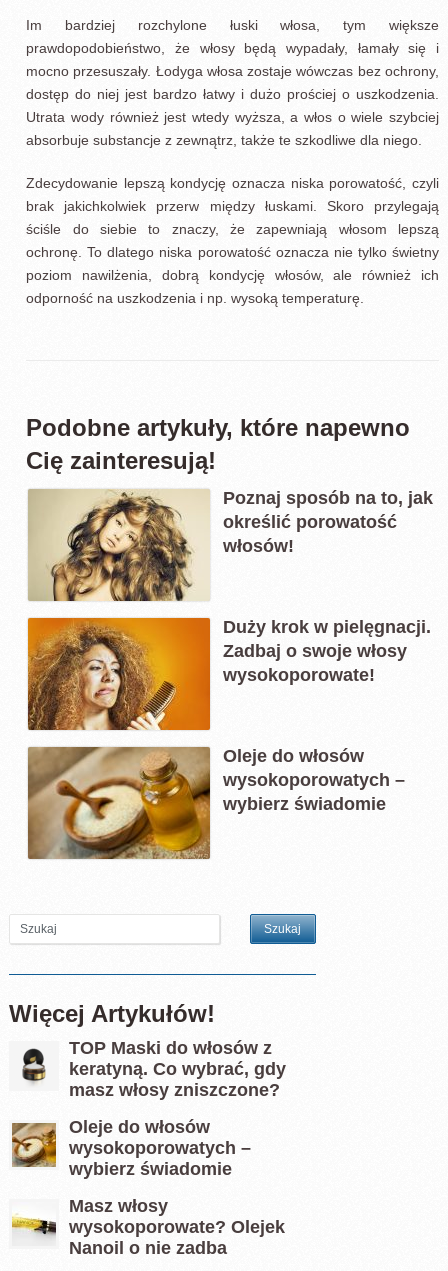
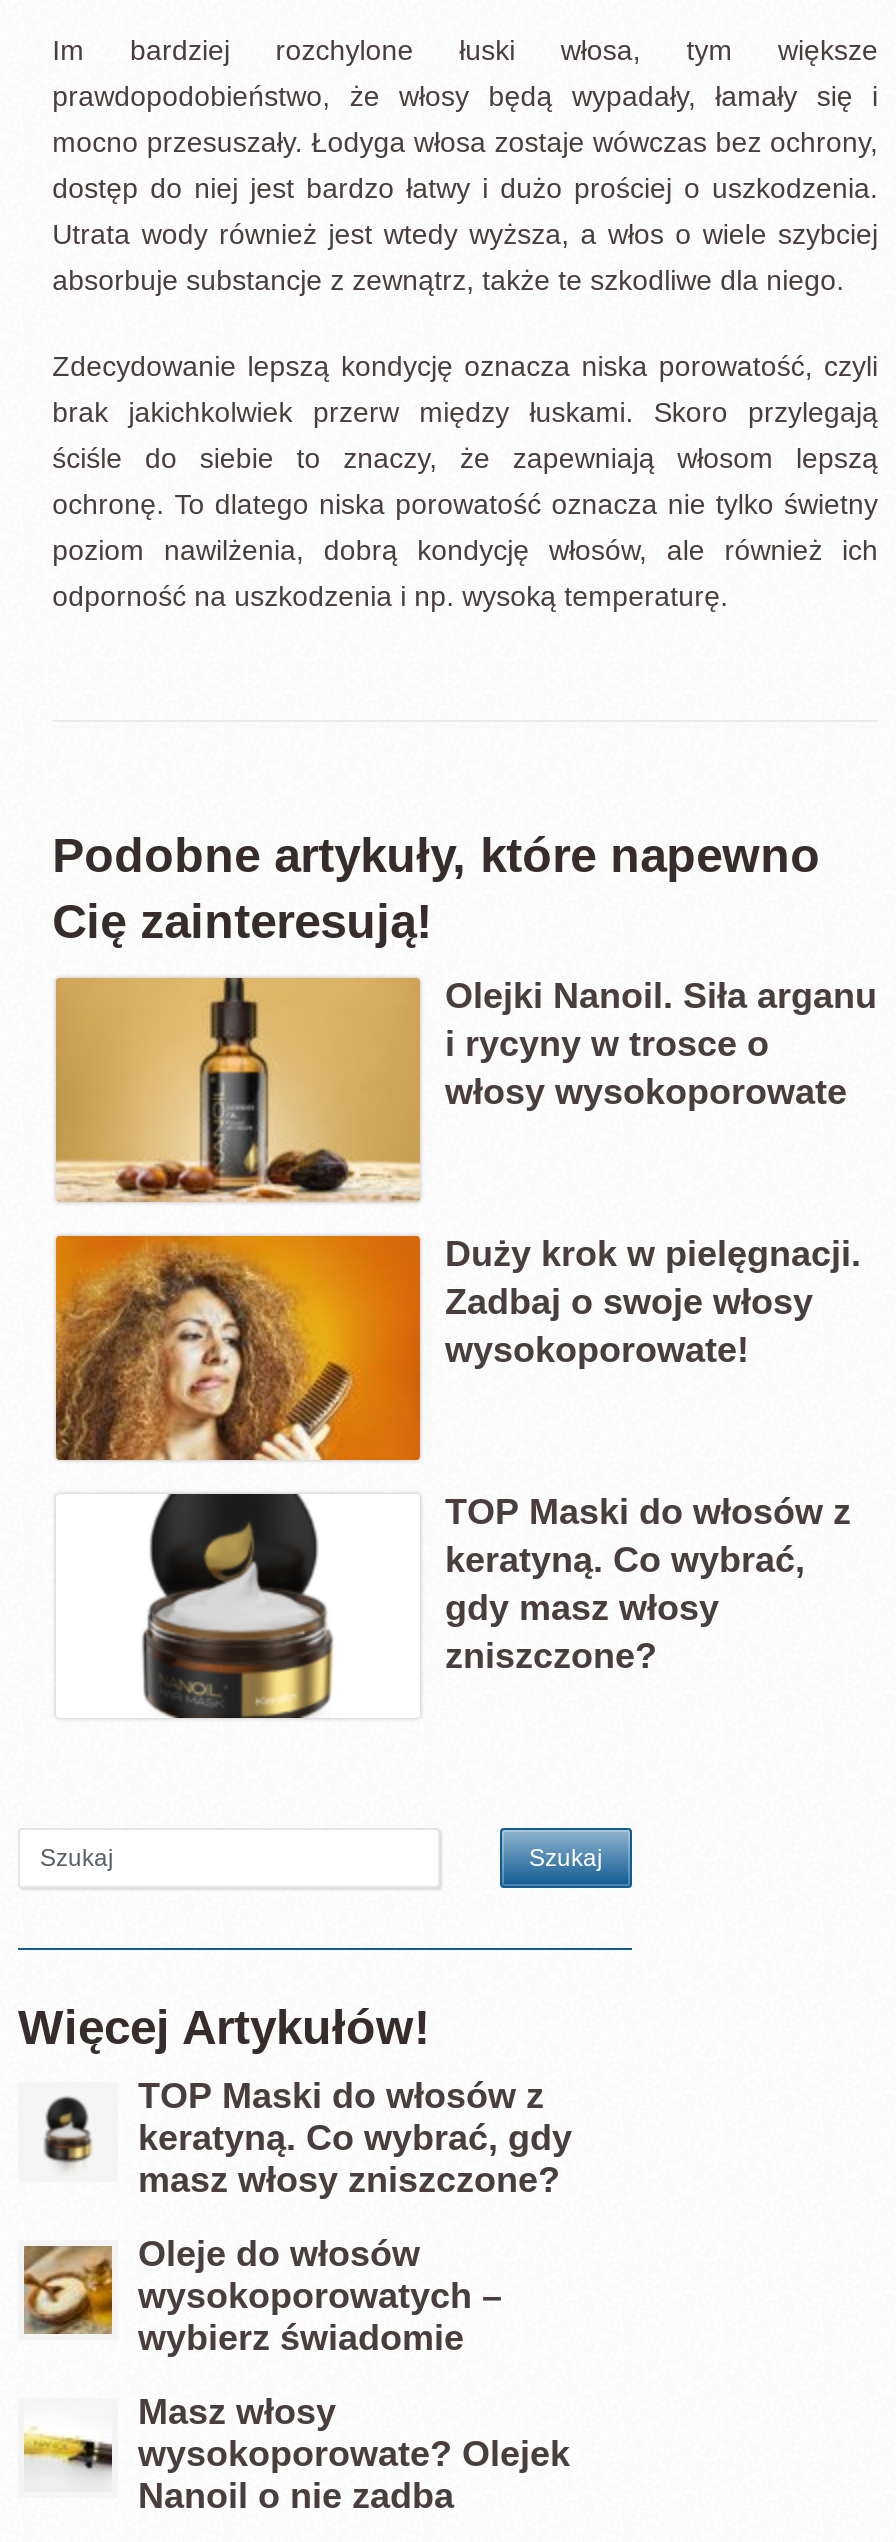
[28,488,432,602] [image] | Poznaj sposób na to, jak | określić porowatość | włosów! -> [56,976,877,1204] [image] | Olejki Nanoil. Siła arganu | i rycyny w trosce o | włosy wysokoporowate
[27,746,404,860] [image] | Oleje do włosów | wysokoporowatych – | wybierz świadomie -> [56,1492,851,1720] [image] | TOP Maski do włosów z | keratyną. Co wybrać, | gdy masz włosy | zniszczone?

